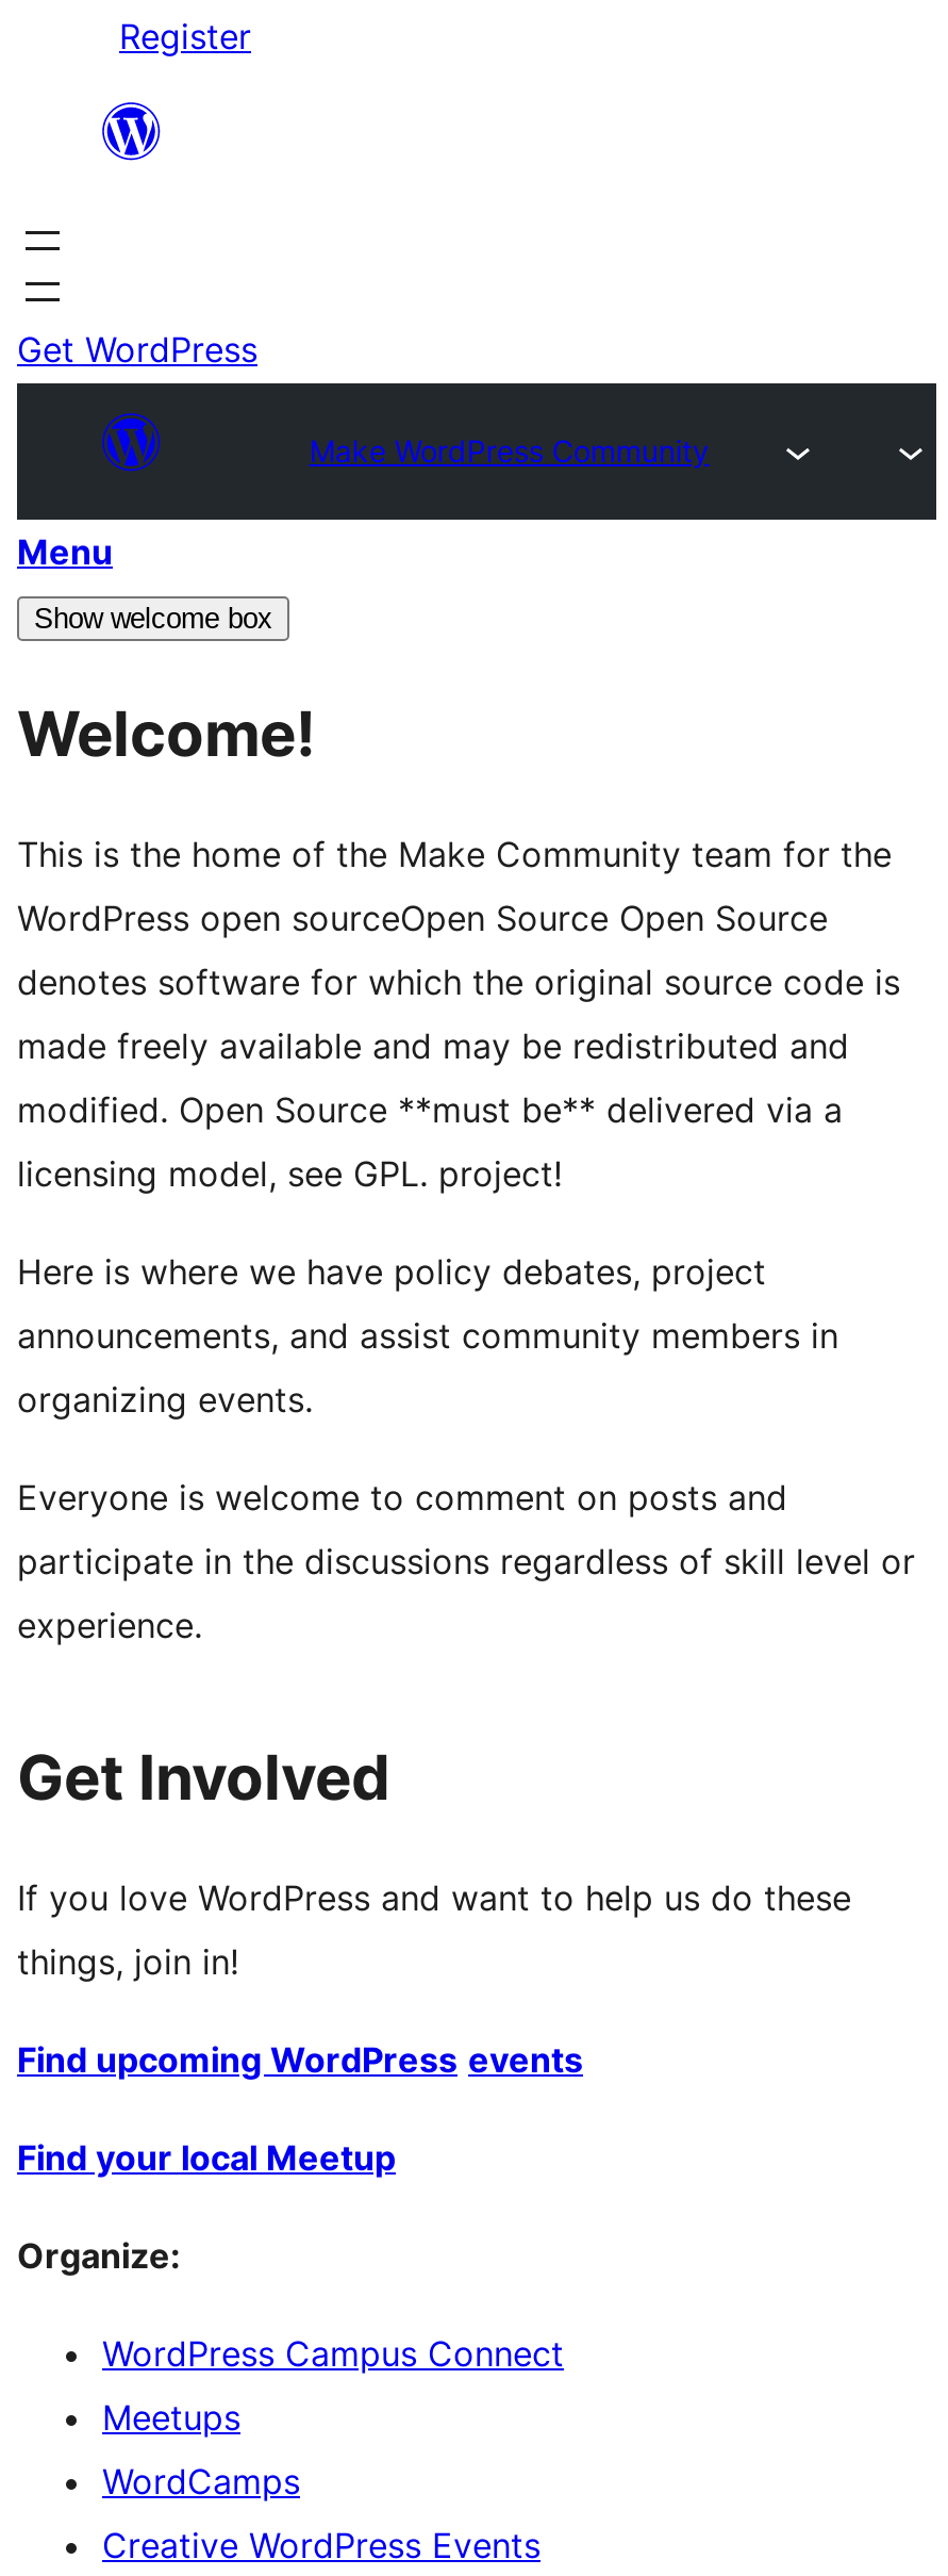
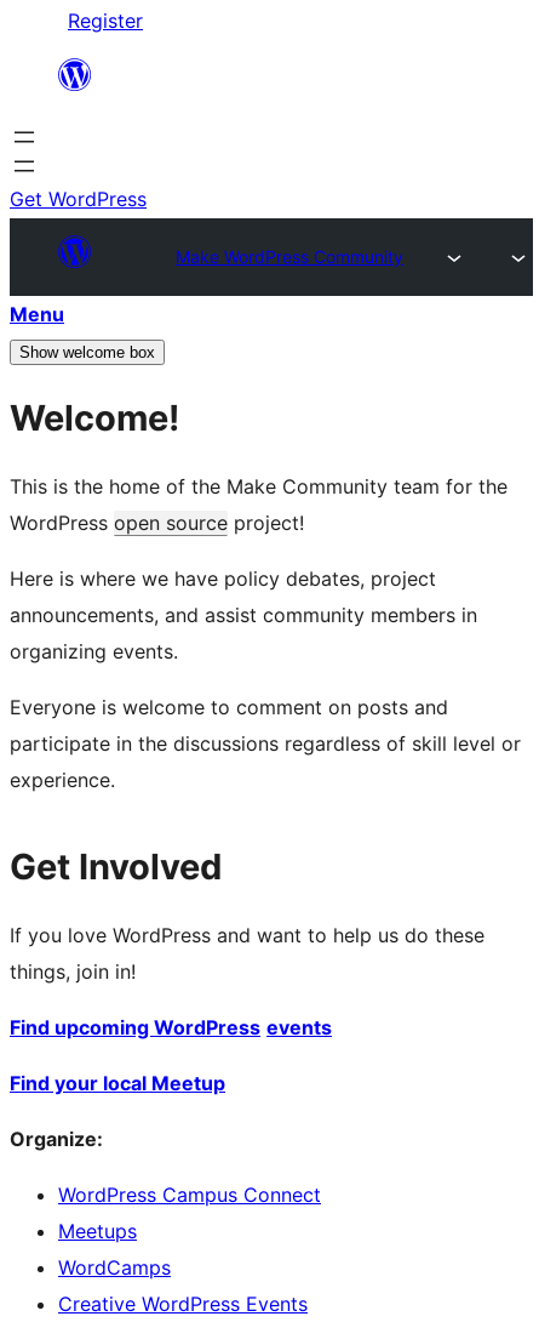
[17,897,900,1195] WordPress open sourceOpen Source Open Source | denotes software for which the original source code is | made freely available and may be redistributed and | modified. Open Source **must be** delivered via a | licensing model, see GPL. project! -> [10,511,304,535] WordPress open source project!

